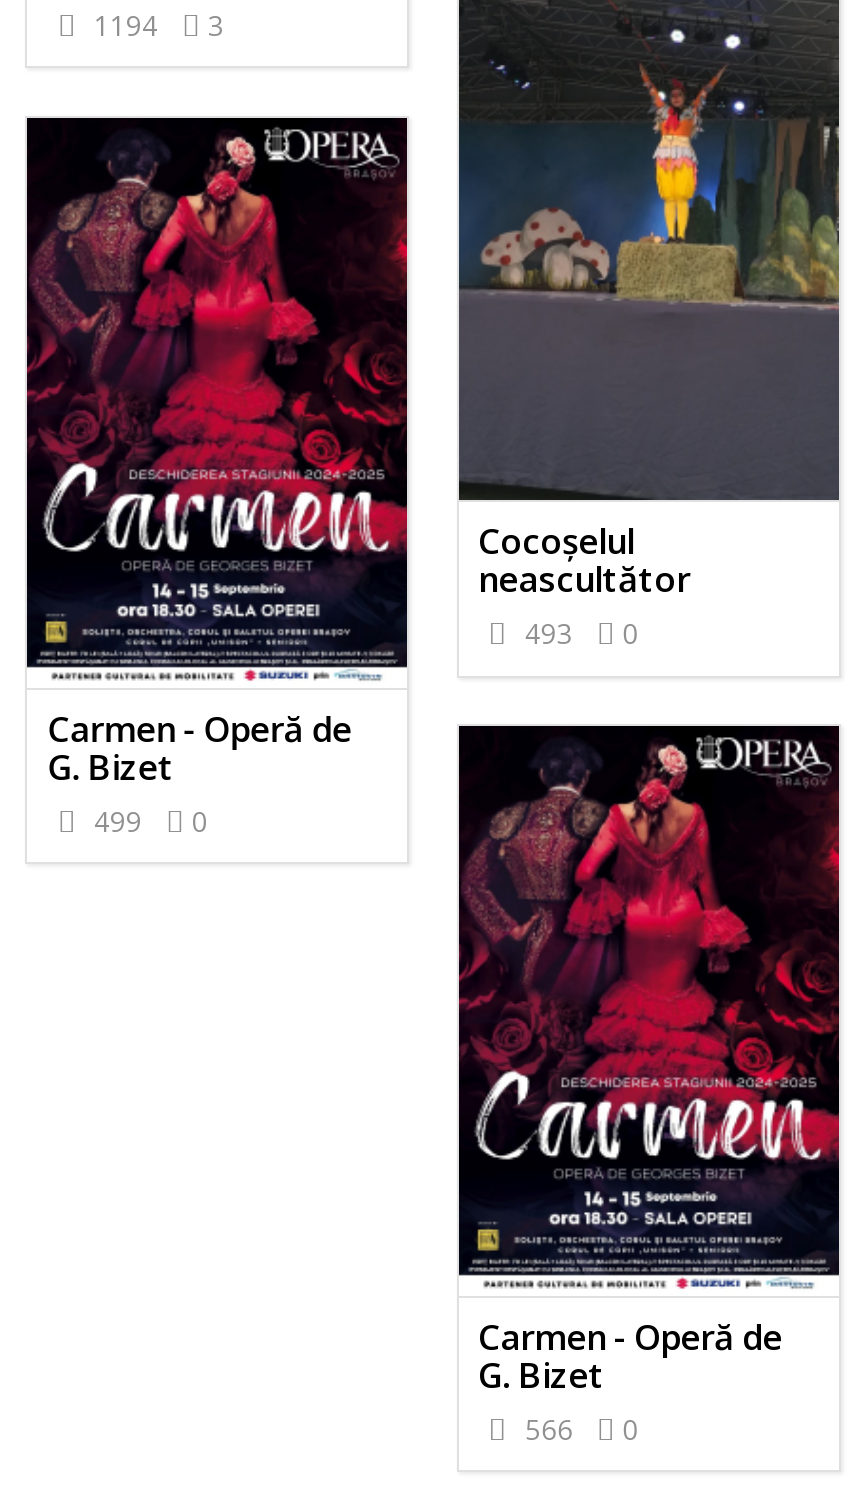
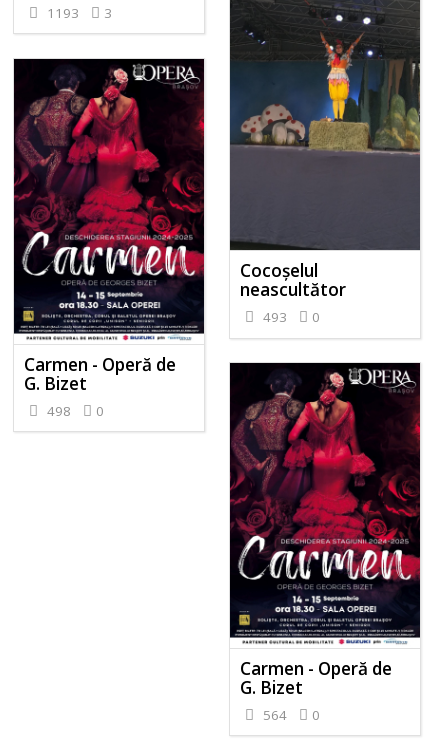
[94,8,224,44] 1194 3 -> [47,4,112,22] 1193 3
[94,804,208,840] 499 0 -> [47,402,104,420] 498 0
[525,1412,639,1448] 566 0 -> [263,706,320,724] 564 0

